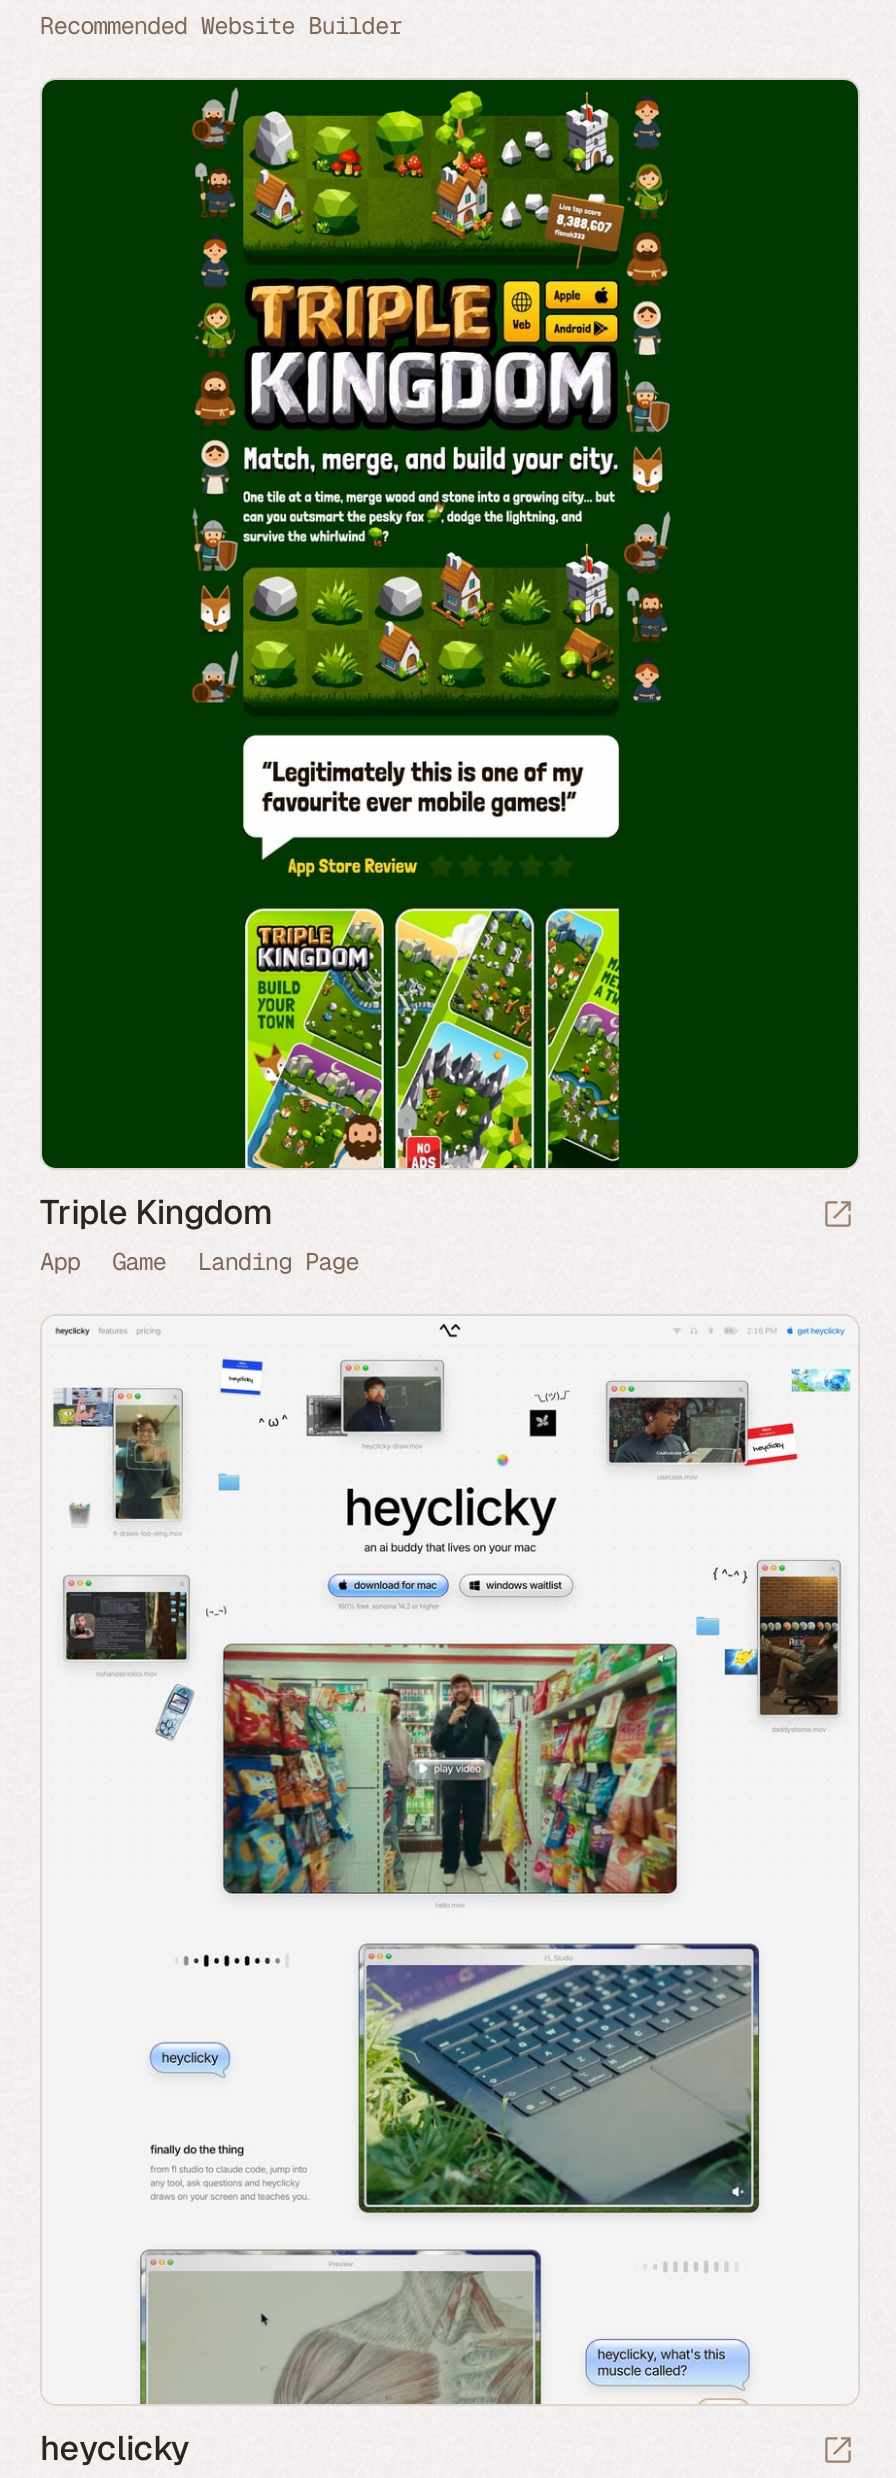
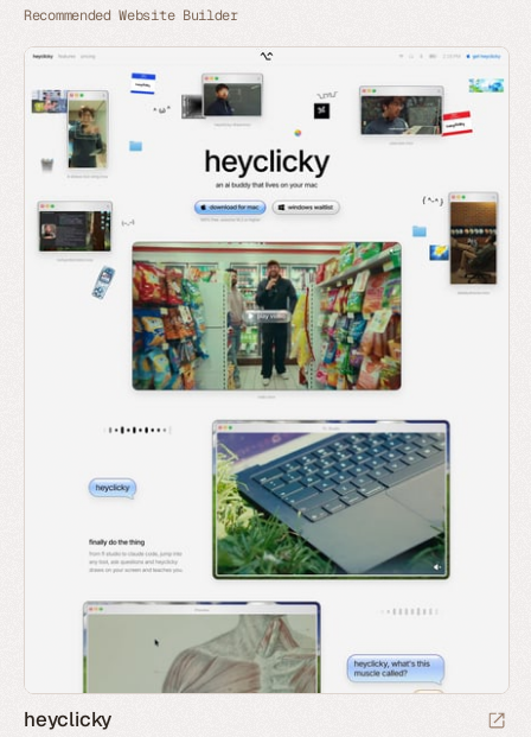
[40,78,860,1278] [image] | Triple Kingdom | App | Game | Landing Page -> none

